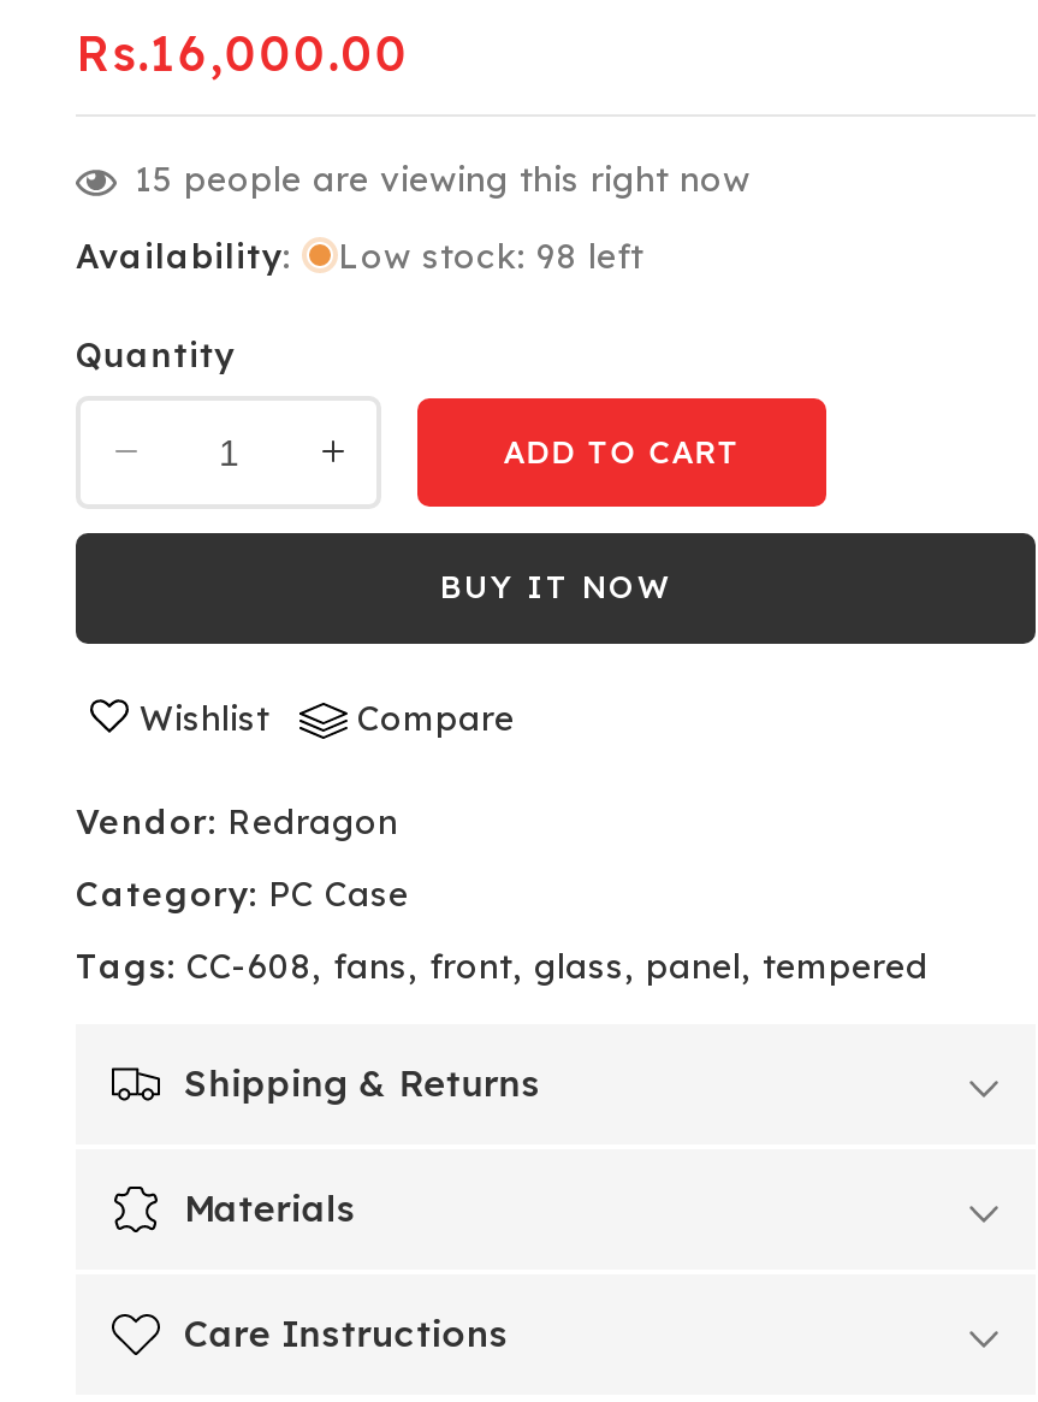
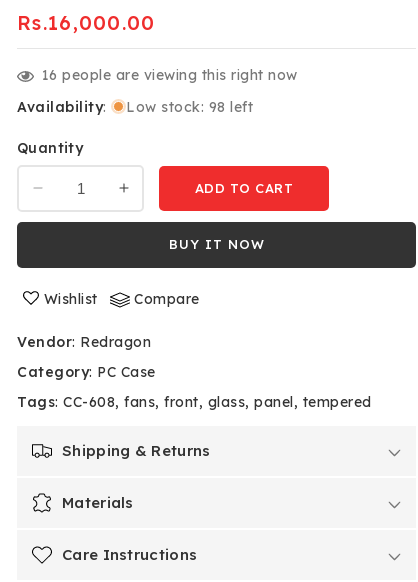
[135,157,751,200] 15 people are viewing this right now -> [41,66,297,84] 16 people are viewing this right now

